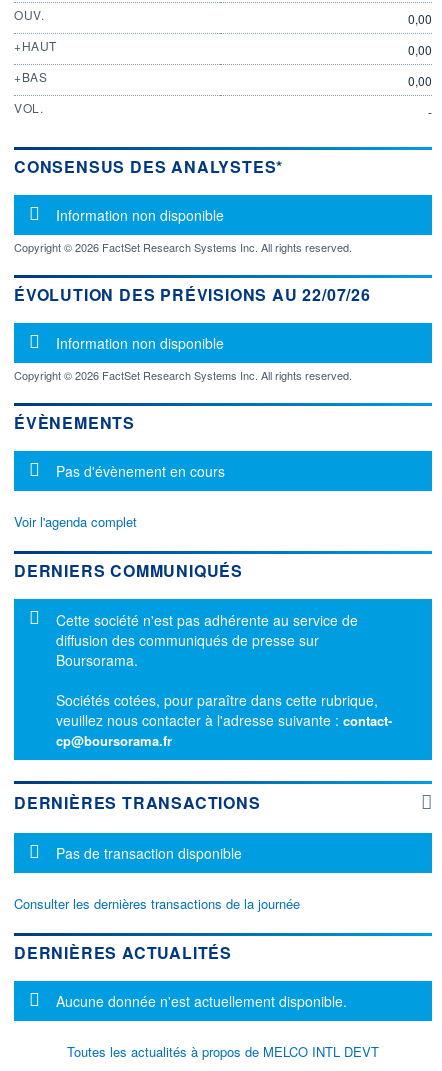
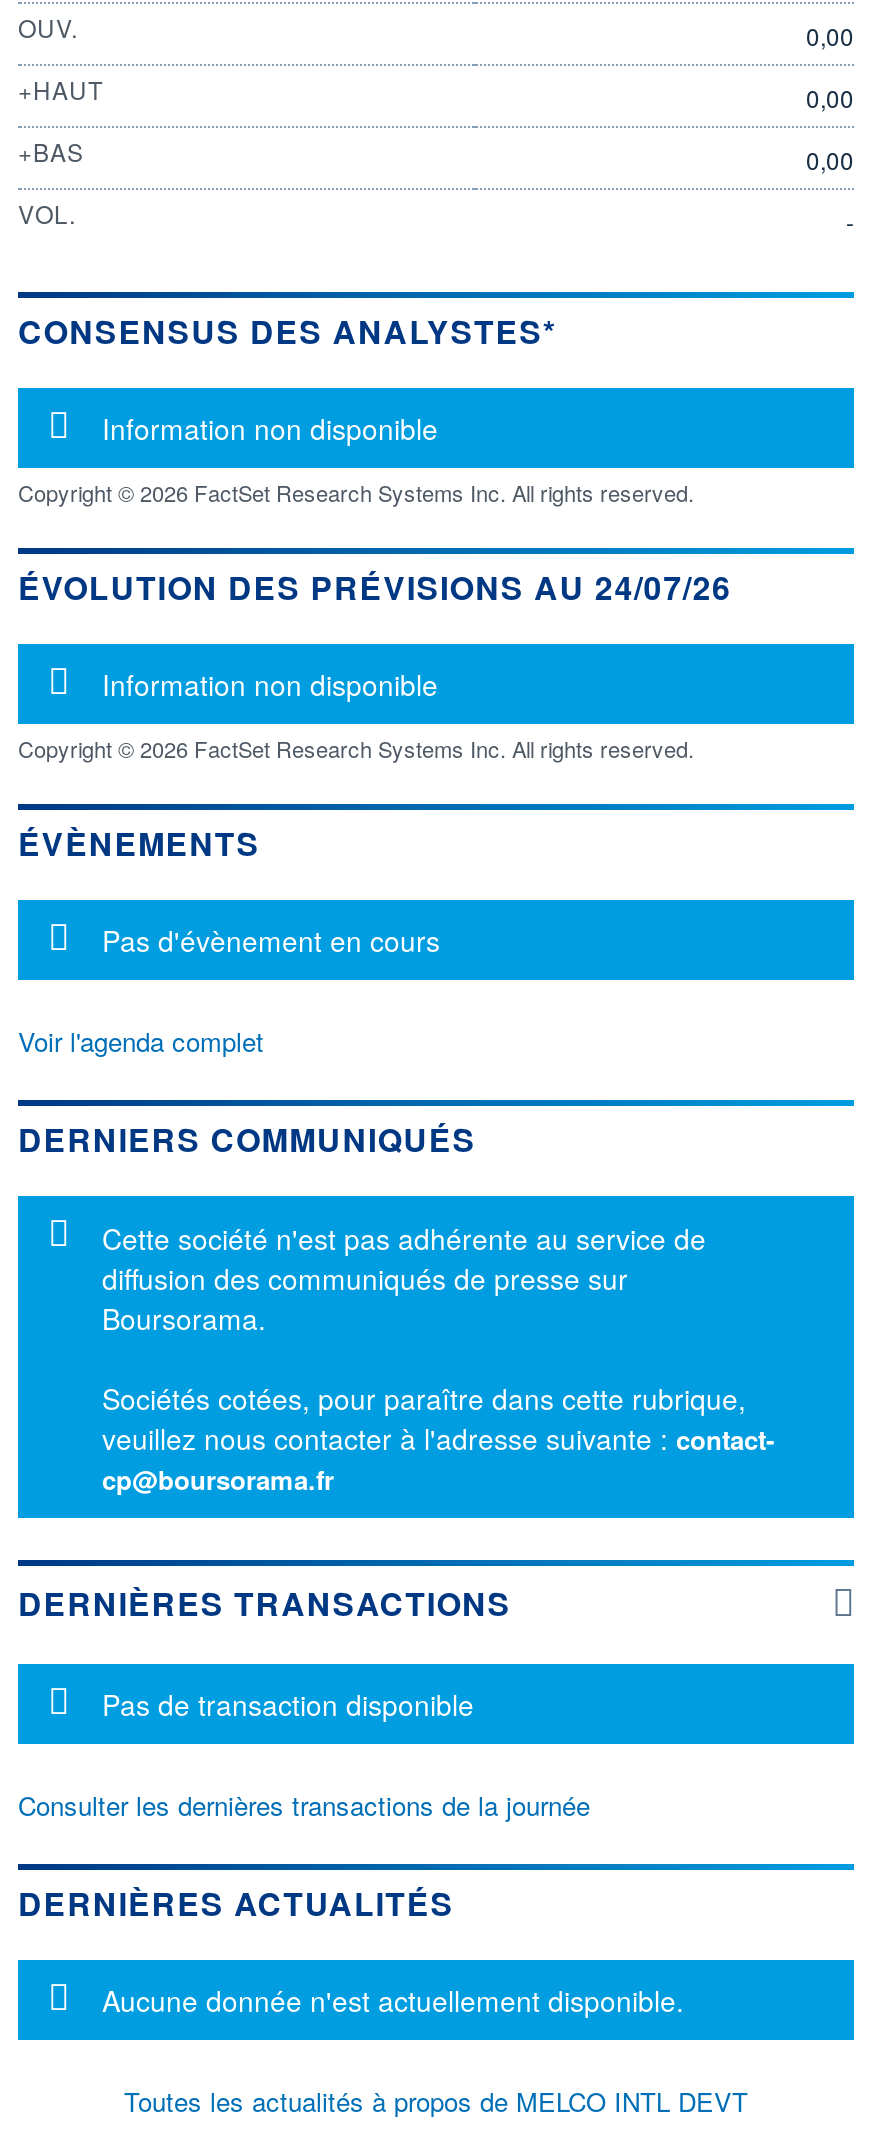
[14,283,371,306] ÉVOLUTION DES PRÉVISIONS AU 22/07/26 -> [18,564,732,610] ÉVOLUTION DES PRÉVISIONS AU 24/07/26

